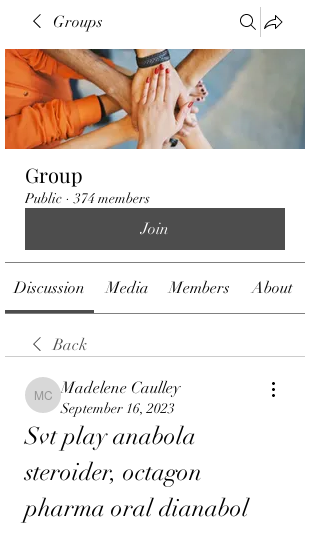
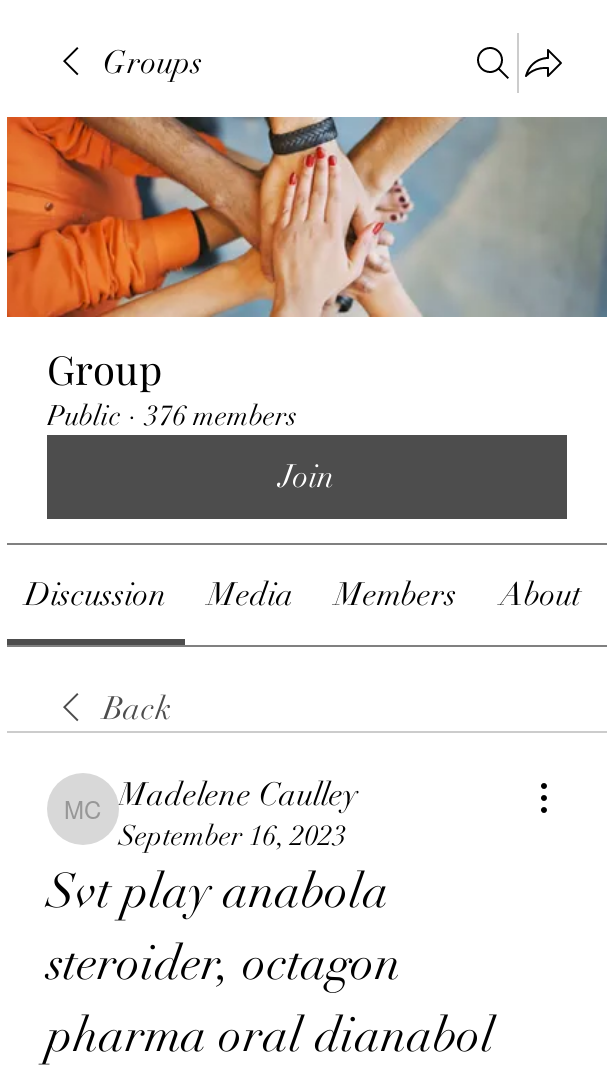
[25,190,150,207] Public · 374 members -> [47,398,297,432] Public · 376 members

